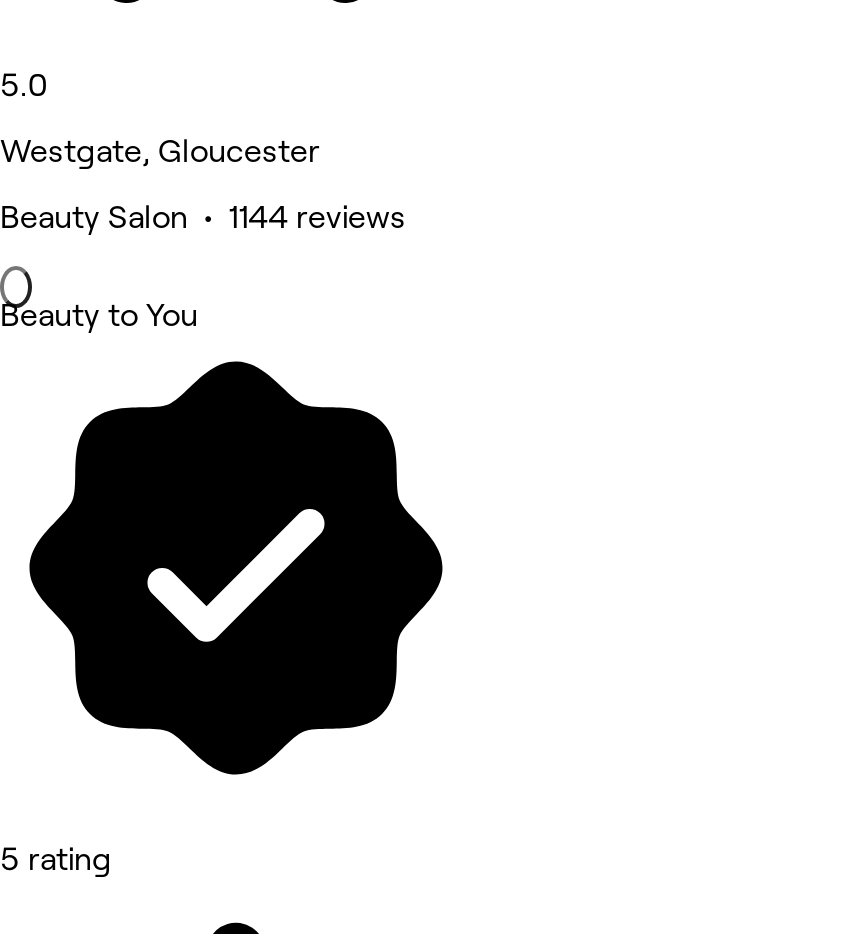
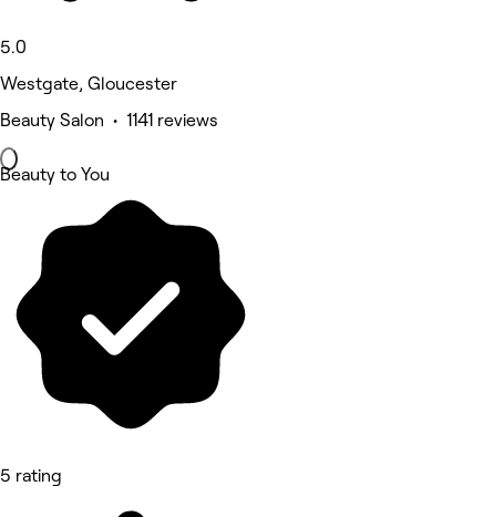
[0,199,406,233] Beauty Salon • 1144 reviews -> [0,110,218,129] Beauty Salon • 1141 reviews

